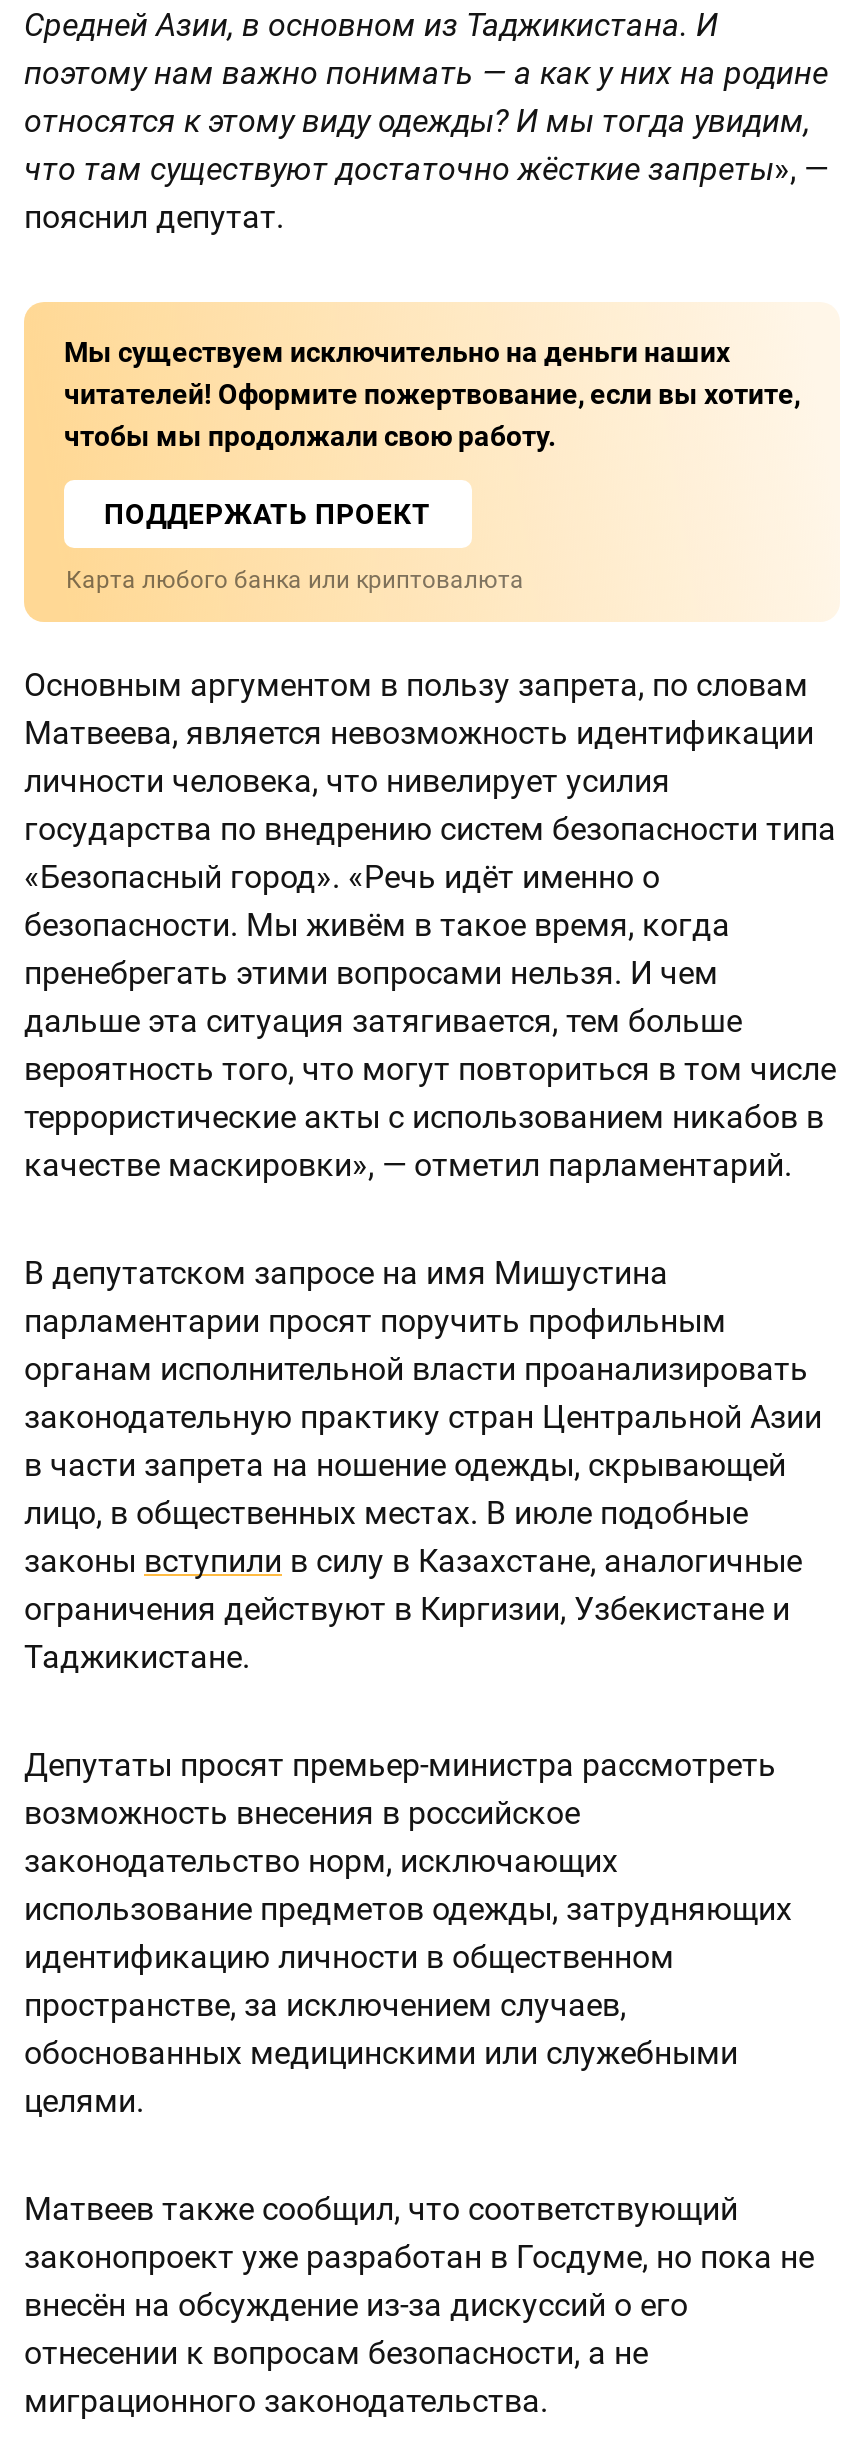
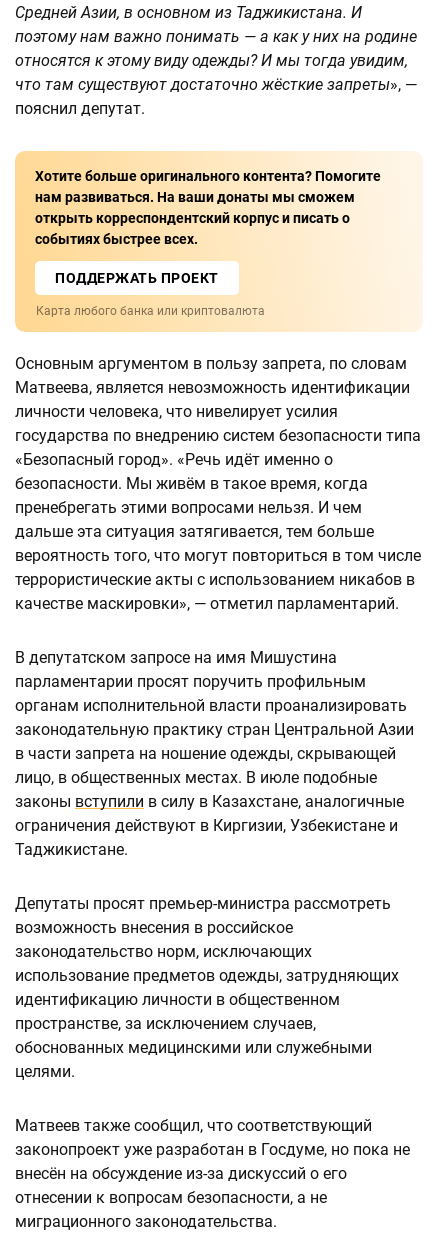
[64,336,800,452] Мы существуем исключительно на деньги наших | читателей! Оформите пожертвование, если вы хотите, | чтобы мы продолжали свою работу. -> [35,168,381,247] Хотите больше оригинального контента? Помогите | нам развиваться. На ваши донаты мы сможем | открыть корреспондентский корпус и писать о | событиях быстрее всех.

